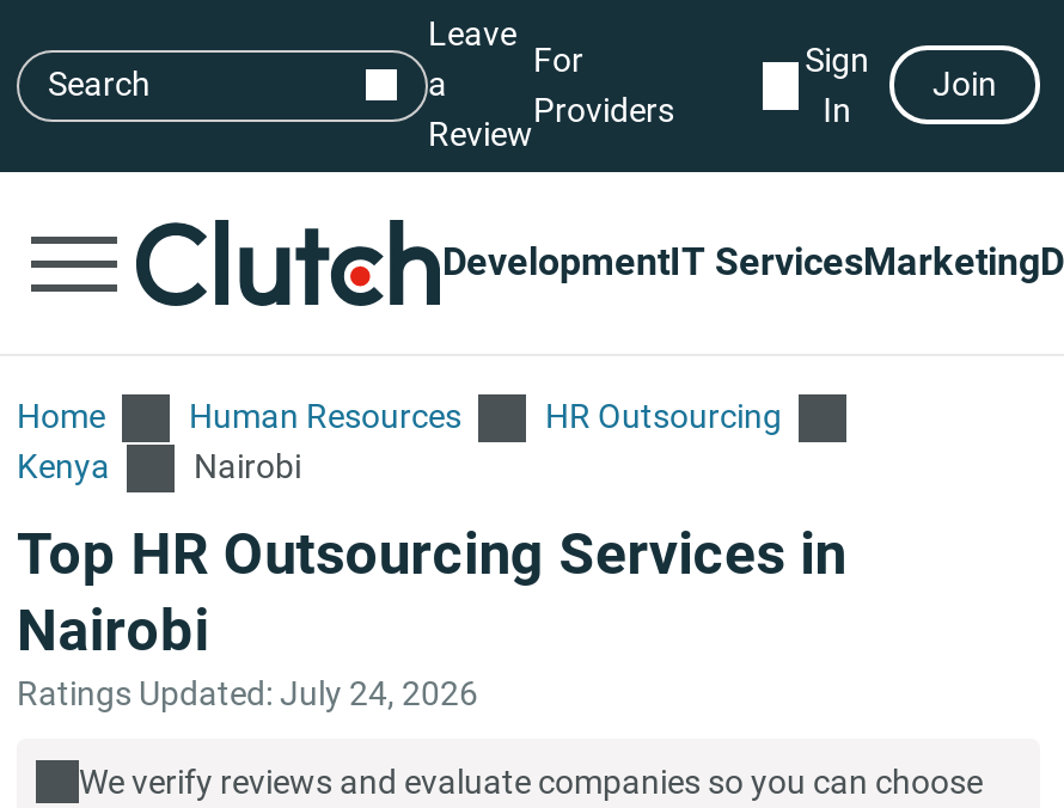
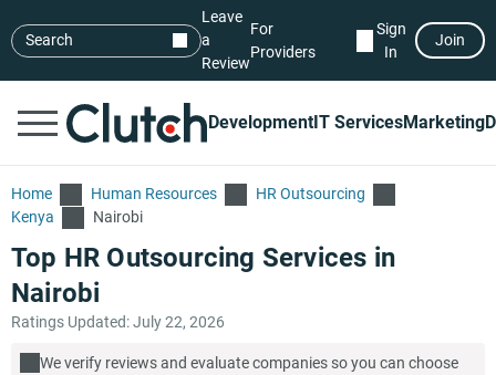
[17,674,478,712] Ratings Updated: July 24, 2026 -> [11,313,225,331] Ratings Updated: July 22, 2026

